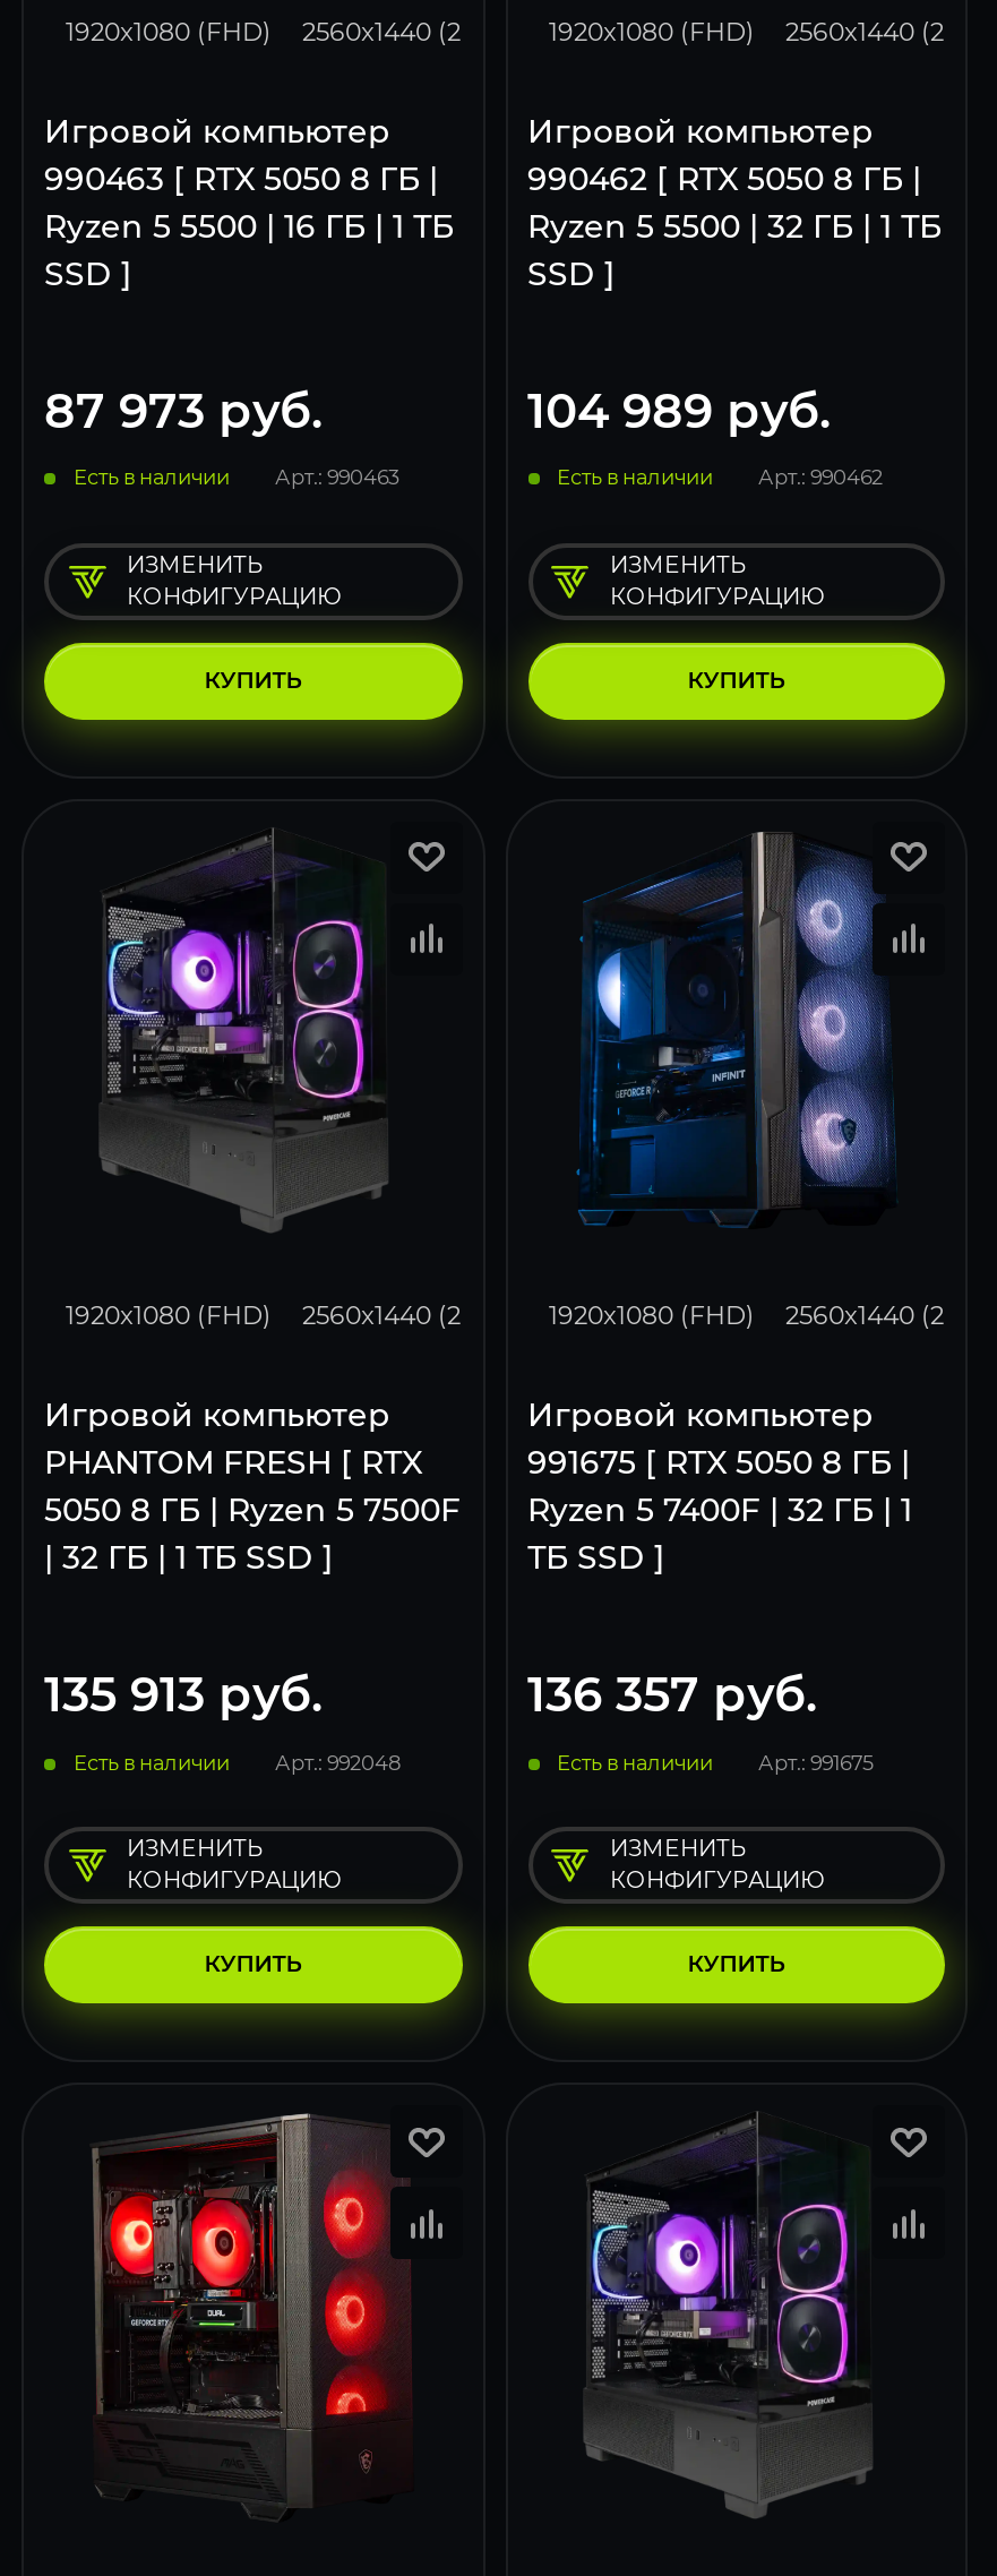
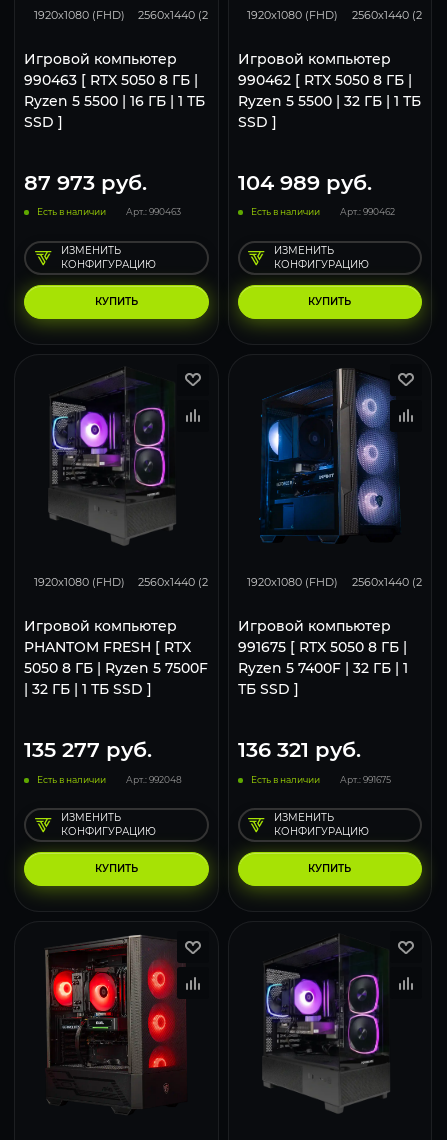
[44,1666,323,1723] 135 913 руб. -> [24,737,152,762] 135 277 руб.
[527,1666,817,1723] 136 357 руб. -> [237,737,360,762] 136 321 руб.

